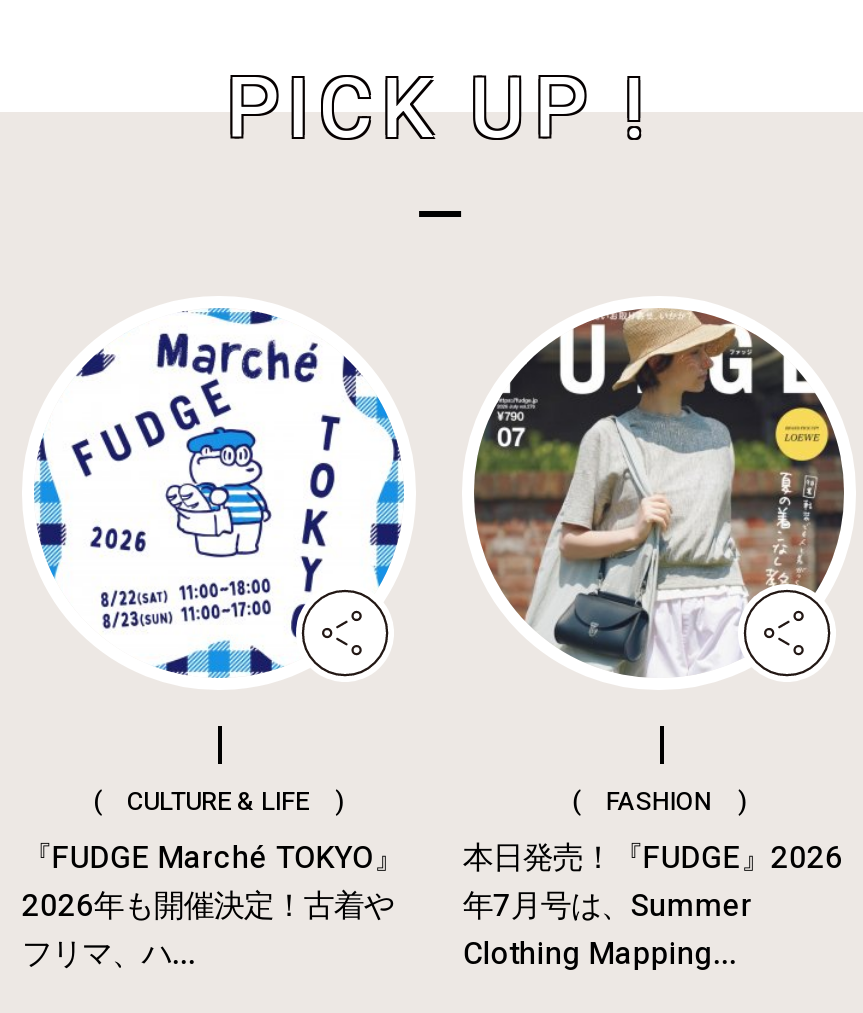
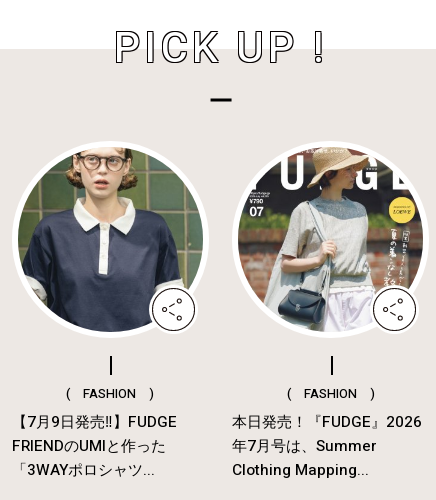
[32,306,406,680] [image] -> [17,147,204,333] [image]
[22,785,404,976] ( CULTURE & LIFE ) | 『FUDGE Marché TOKYO』 | 2026年も開催決定！古着や | フリマ、ハ... -> [12,385,177,481] ( FASHION ) | 【7月9日発売‼︎】FUDGE | FRIENDのUMIと作った | 「3WAYポロシャツ...

